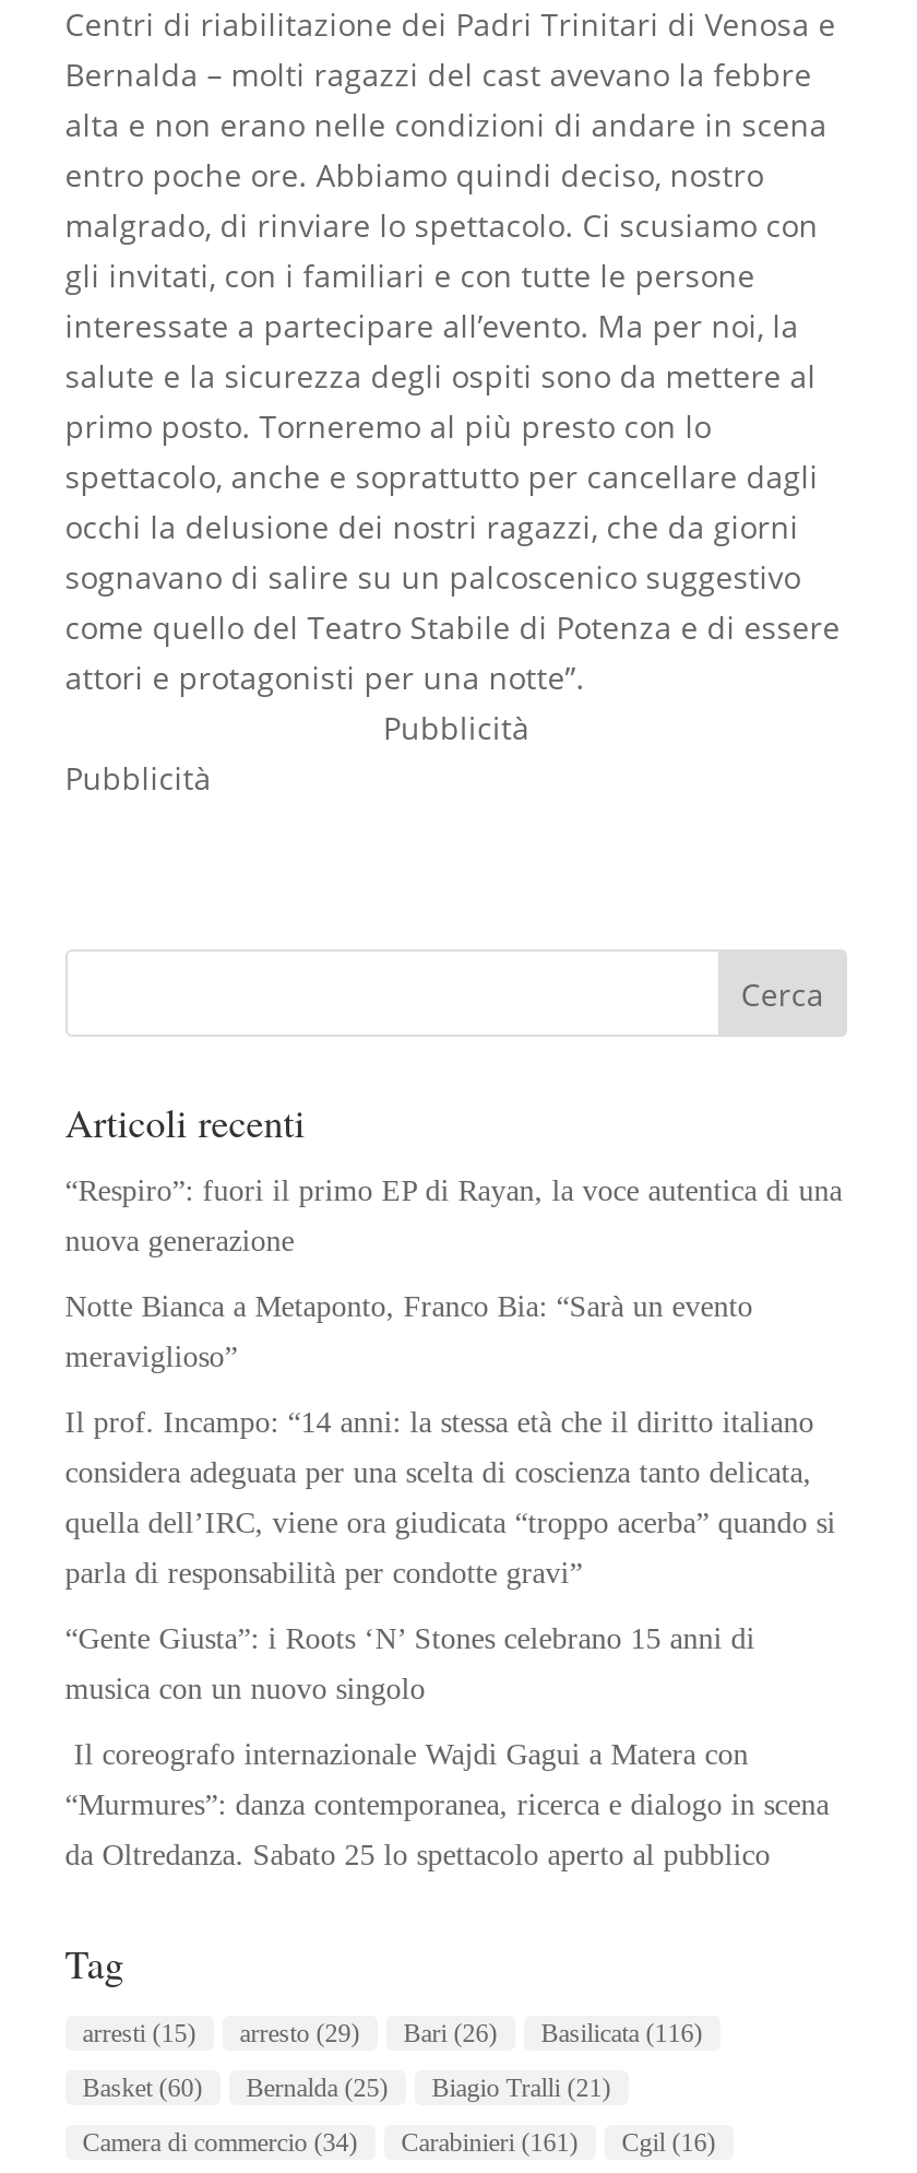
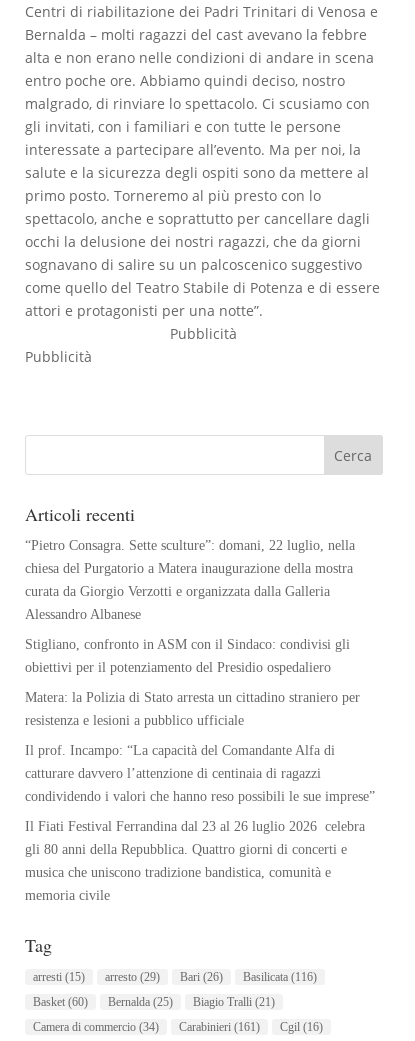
[65,1176,842,1873] “Respiro”: fuori il primo EP di Rayan, la voce autentica di una | nuova generazione | Notte Bianca a Metaponto, Franco Bia: “Sarà un evento | meraviglioso” | Il prof. Incampo: “14 anni: la stessa età che il diritto italiano | considera adeguata per una scelta di coscienza tanto delicata, | quella dell’IRC, viene ora giudicata “troppo acerba” quando si | parla di responsabilità per condotte gravi” | “Gente Giusta”: i Roots ‘N’ Stones celebrano 15 anni di | musica con un nuovo singolo | Il coreografo internazionale Wajdi Gagui a Matera con | “Murmures”: danza contemporanea, ricerca e dialogo in scena | da Oltredanza. Sabato 25 lo spettacolo aperto al pubblico -> [25,538,375,903] “Pietro Consagra. Sette sculture”: domani, 22 luglio, nella | chiesa del Purgatorio a Matera inaugurazione della mostra | curata da Giorgio Verzotti e organizzata dalla Galleria | Alessandro Albanese | Stigliano, confronto in ASM con il Sindaco: condivisi gli | obiettivi per il potenziamento del Presidio ospedaliero | Matera: la Polizia di Stato arresta un cittadino straniero per | resistenza e lesioni a pubblico ufficiale | Il prof. Incampo: “La capacità del Comandante Alfa di | catturare davvero l’attenzione di centinaia di ragazzi | condividendo i valori che hanno reso possibili le sue imprese” | Il Fiati Festival Ferrandina dal 23 al 26 luglio 2026 celebra | gli 80 anni della Repubblica. Quattro giorni di concerti e | musica che uniscono tradizione bandistica, comunità e | memoria civile

